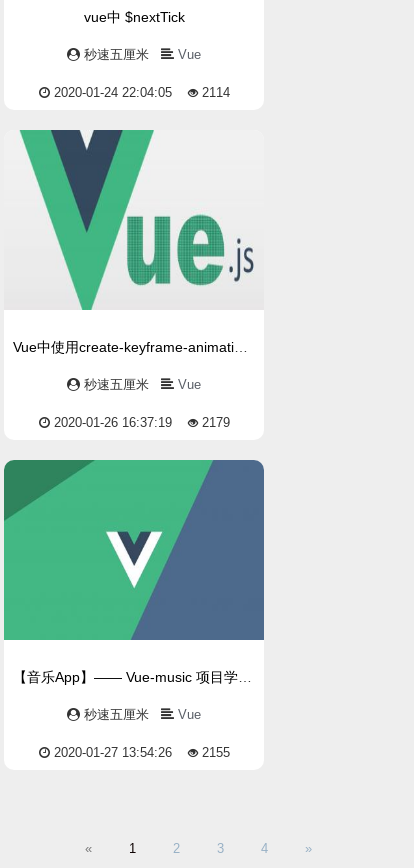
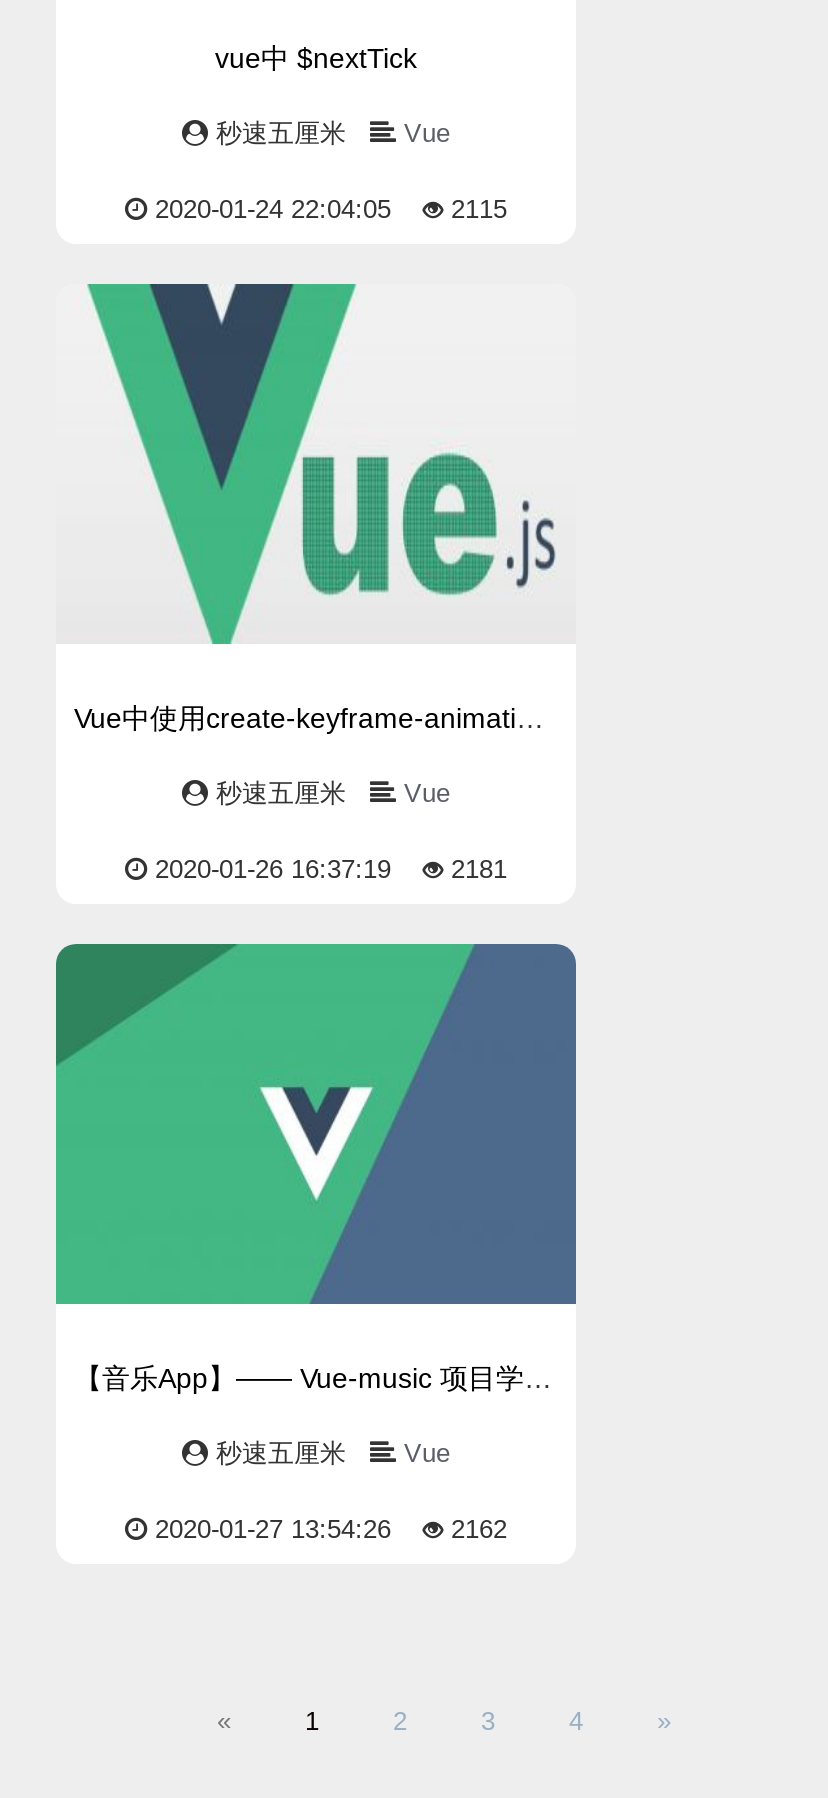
[49,85,229,100] 2020-01-24 22:04:05 2114 -> [147,194,507,224] 2020-01-24 22:04:05 2115
[49,415,229,430] 2020-01-26 16:37:19 2179 -> [147,854,507,884] 2020-01-26 16:37:19 2181
[49,745,229,760] 2020-01-27 13:54:26 2155 -> [147,1514,507,1544] 2020-01-27 13:54:26 2162

